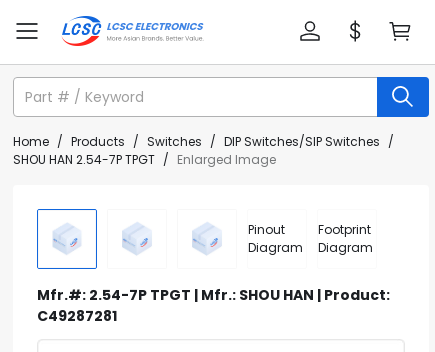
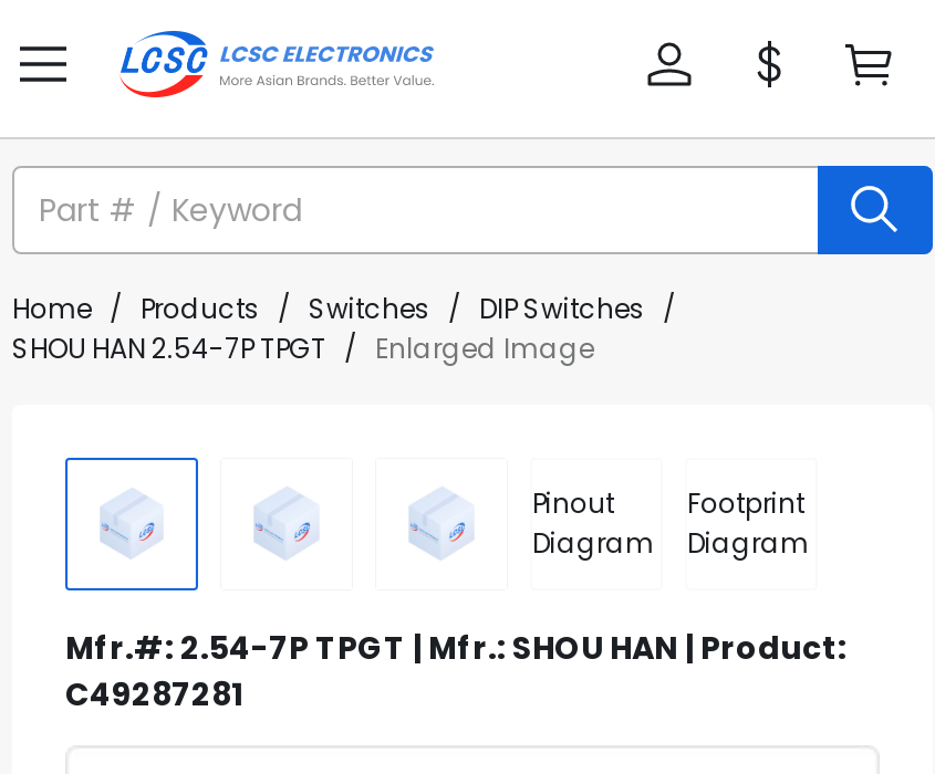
[13,133,394,150] Home / Products / Switches / DIP Switches/SIP Switches / -> [12,290,676,327] Home / Products / Switches / DIP Switches /

